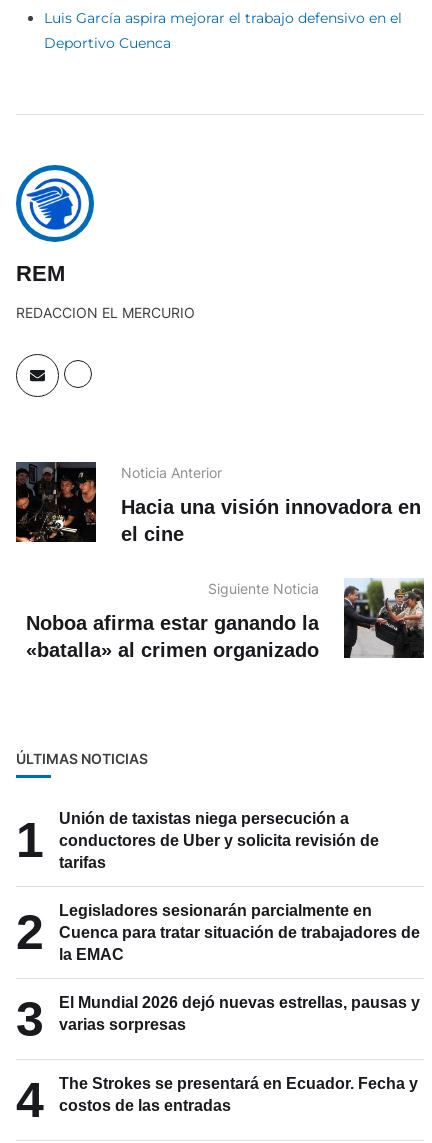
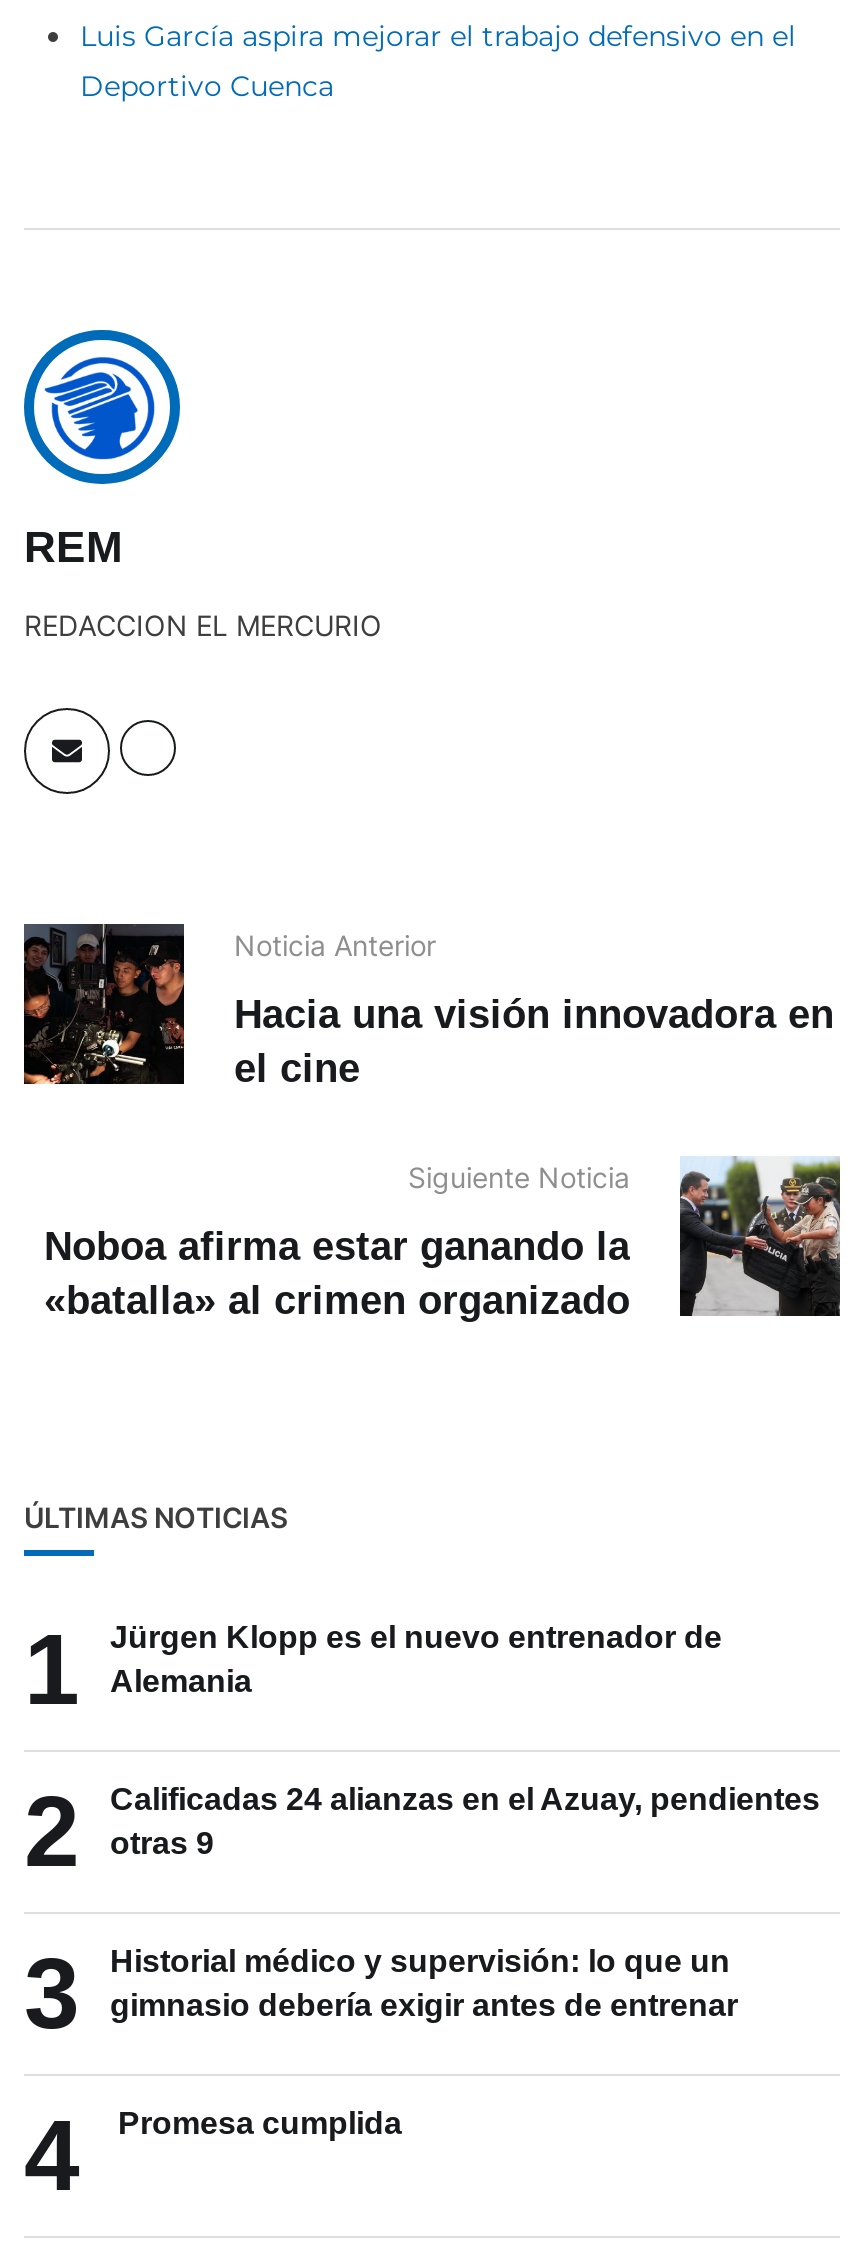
[59,810,379,871] Unión de taxistas niega persecución a | conductores de Uber y solicita revisión de | tarifas -> [110,1619,722,1697] Jürgen Klopp es el nuevo entrenador de | Alemania
[59,902,420,963] Legisladores sesionarán parcialmente en | Cuenca para tratar situación de trabajadores de | la EMAC -> [110,1781,820,1859] Calificadas 24 alianzas en el Azuay, pendientes | otras 9
[59,994,420,1033] El Mundial 2026 dejó nuevas estrellas, pausas y | varias sorpresas -> [110,1943,738,2021] Historial médico y supervisión: lo que un | gimnasio debería exigir antes de entrenar
[59,1075,418,1114] The Strokes se presentará en Ecuador. Fecha y | costos de las entradas -> [110,2105,402,2139] Promesa cumplida

